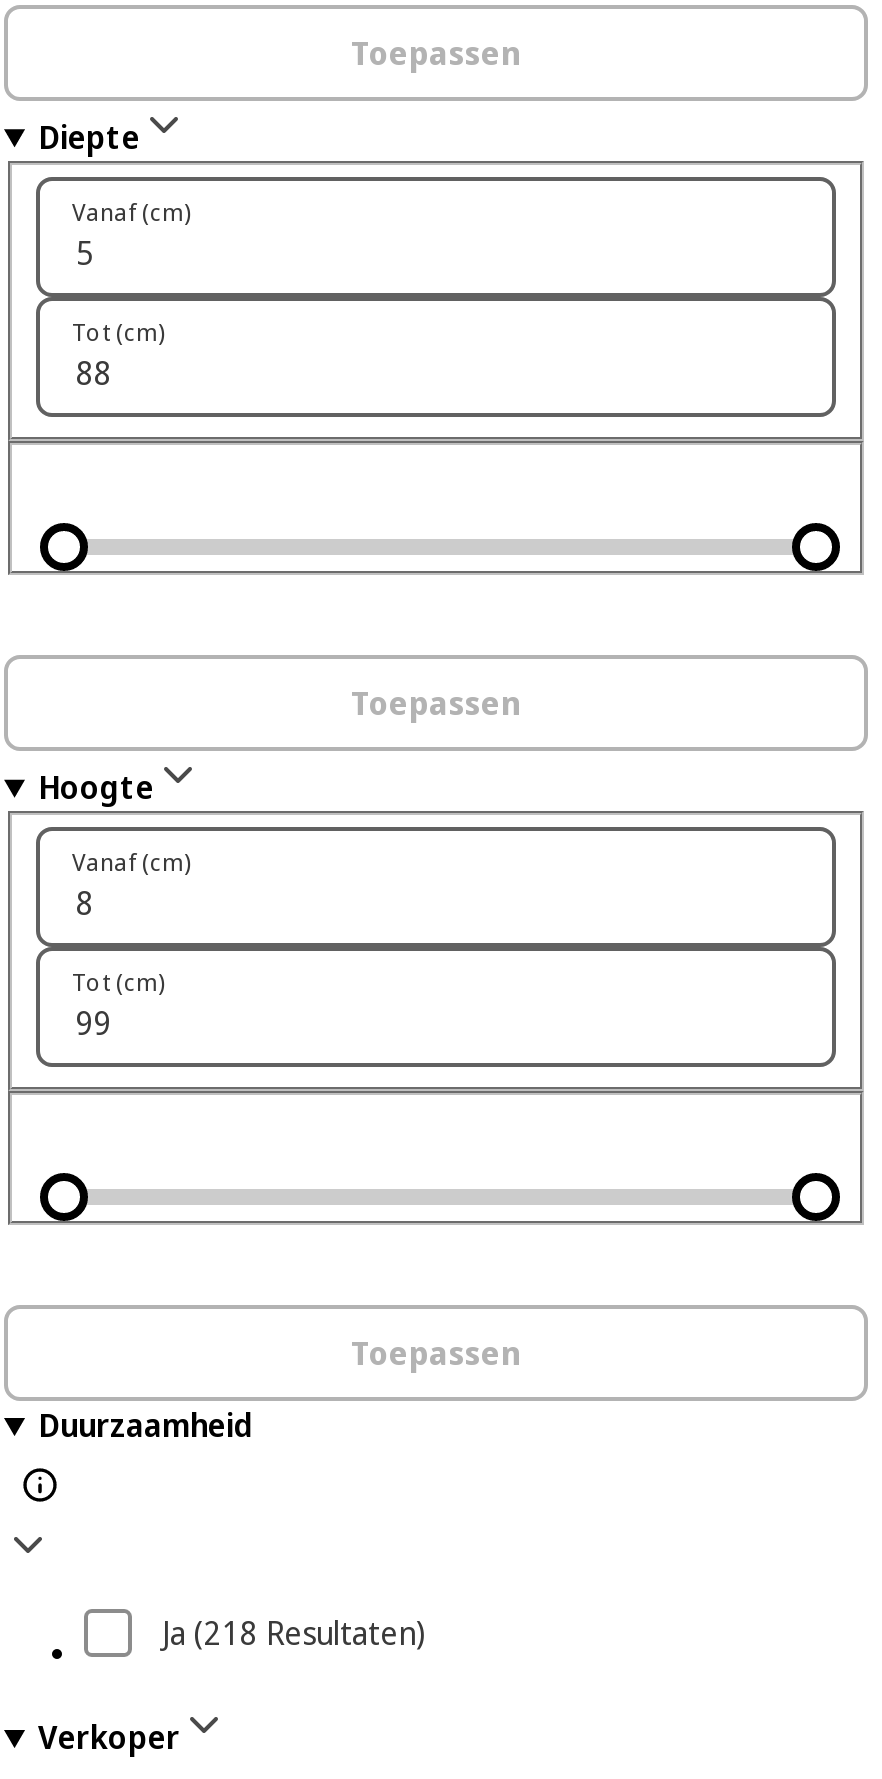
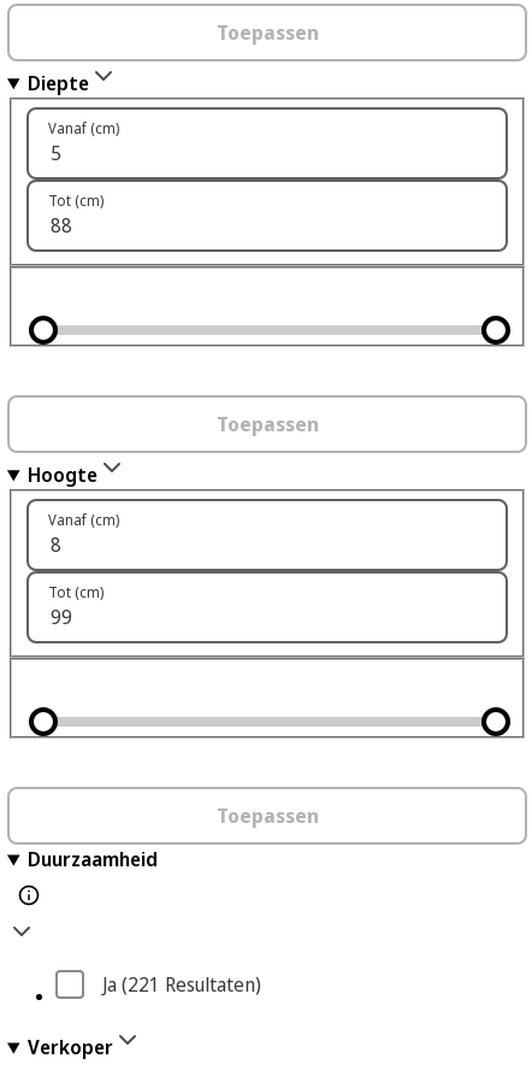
[162,1612,426,1656] Ja (218 Resultaten) -> [102,972,261,998] Ja (221 Resultaten)

